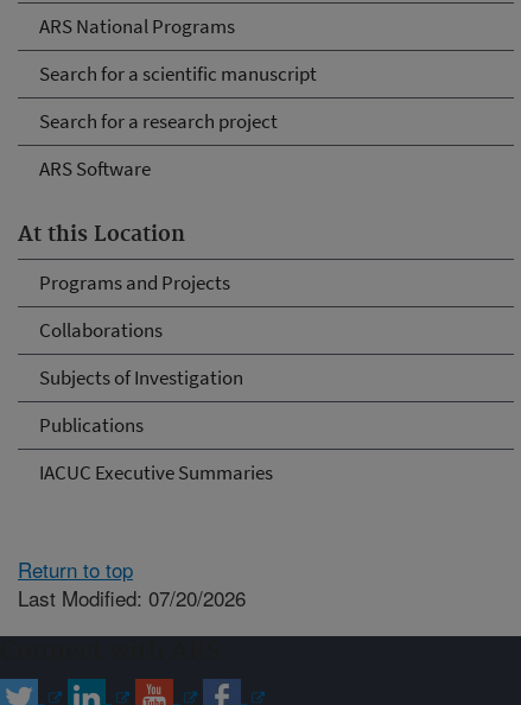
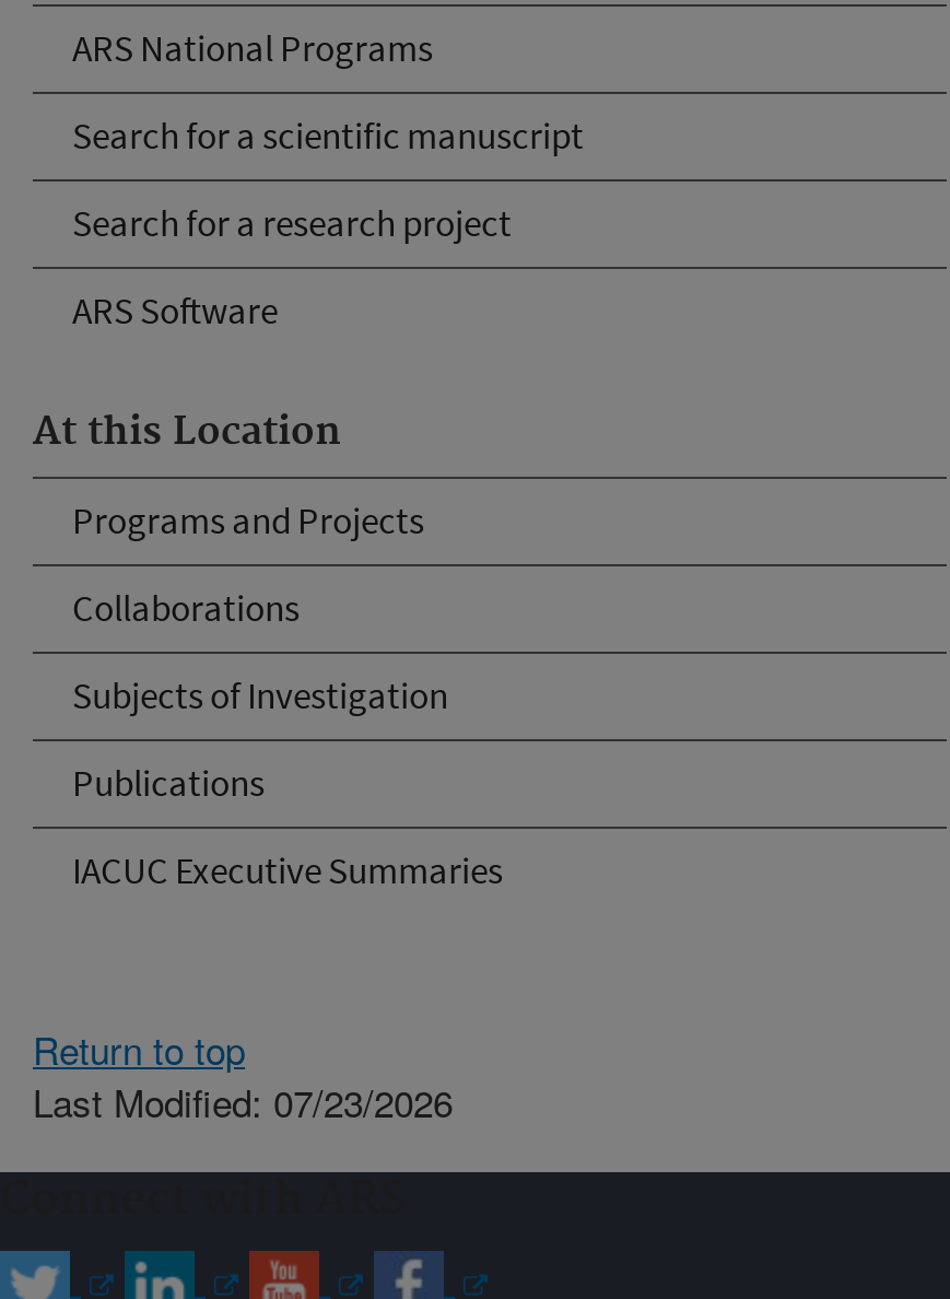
[18,582,246,612] Last Modified: 07/20/2026 -> [33,1073,453,1127] Last Modified: 07/23/2026

